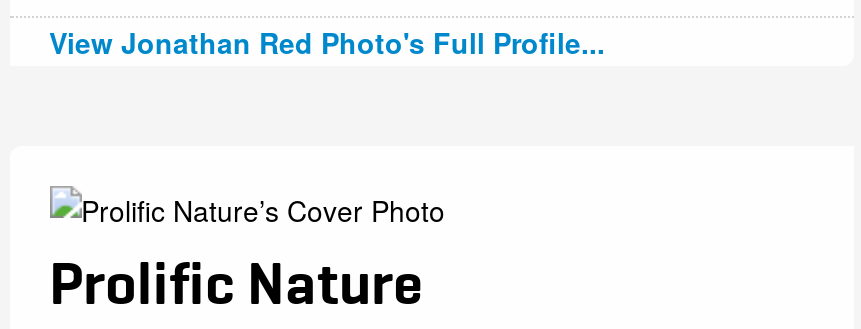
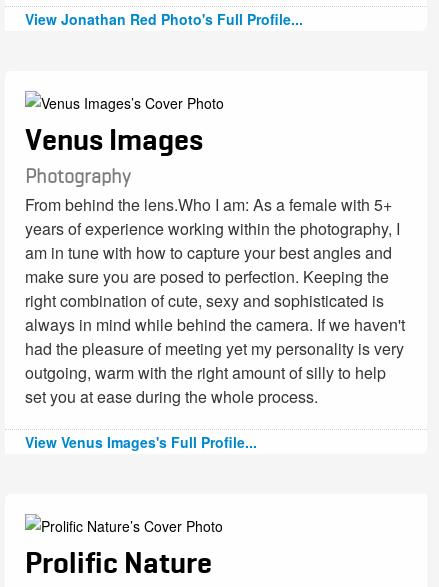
none -> [24,127,404,452] Venus Images | Photography | From behind the lens.Who I am: As a female with 5+ | years of experience working within the photography, I | am in tune with how to capture your best angles and | make sure you are posed to perfection. Keeping the | right combination of cute, sexy and sophisticated is | always in mind while behind the camera. If we haven't | had the pleasure of meeting yet my personality is very | outgoing, warm with the right amount of silly to help | set you at ease during the whole process. | View Venus Images's Full Profile...

